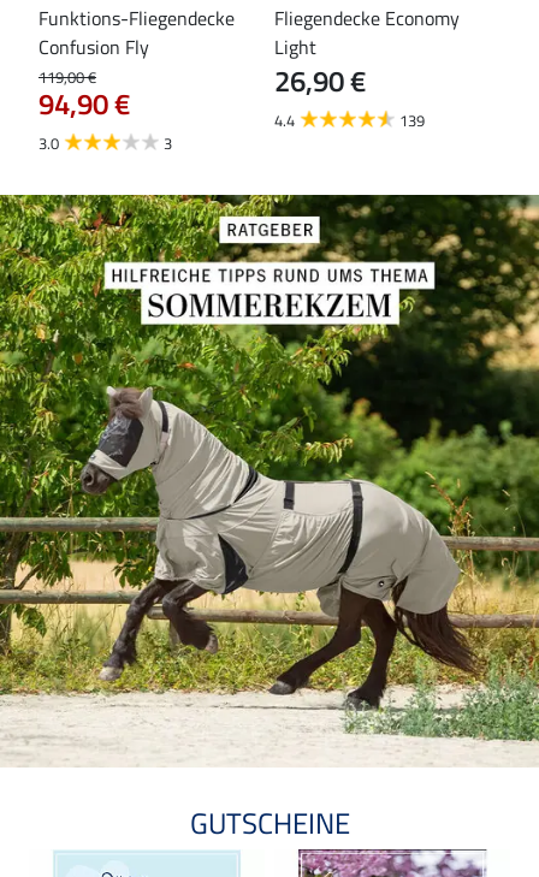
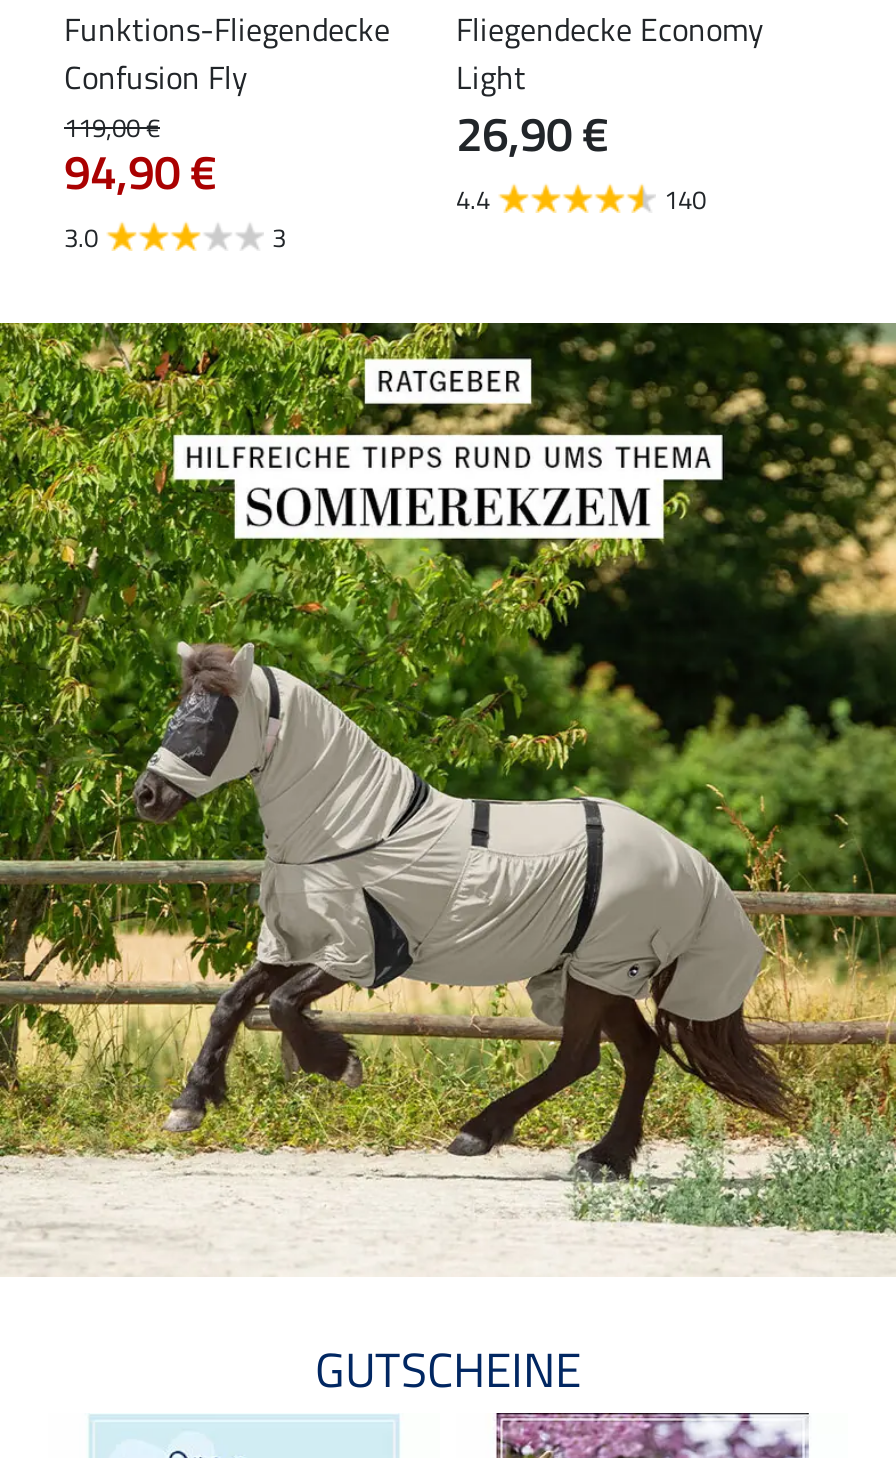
[399,108,425,132] 139 -> [664,179,706,219] 140

